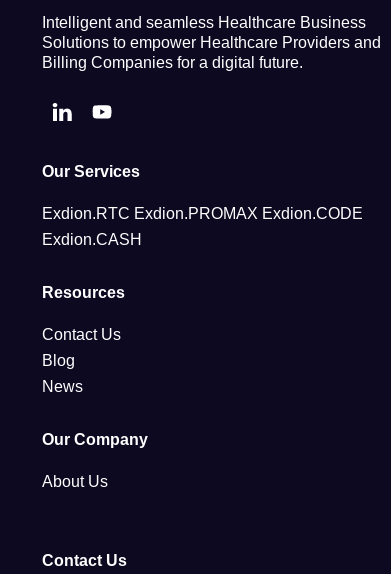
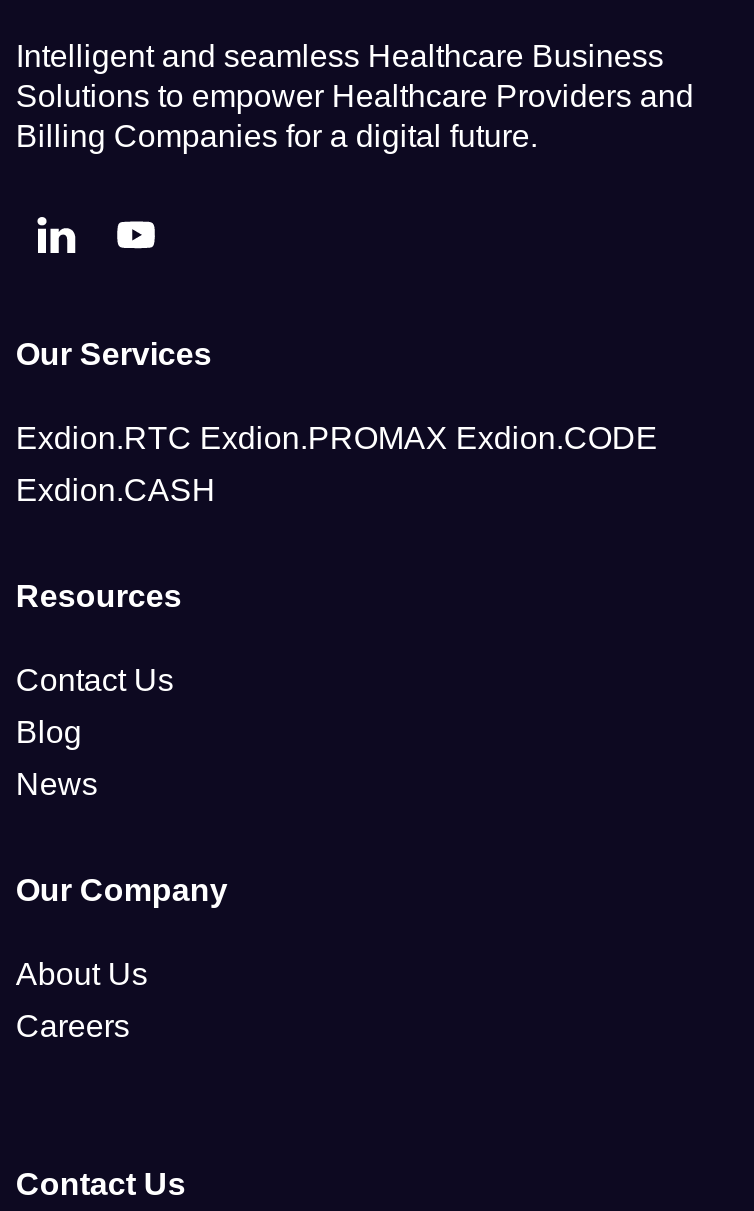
none -> [16,1010,130,1044] Careers

